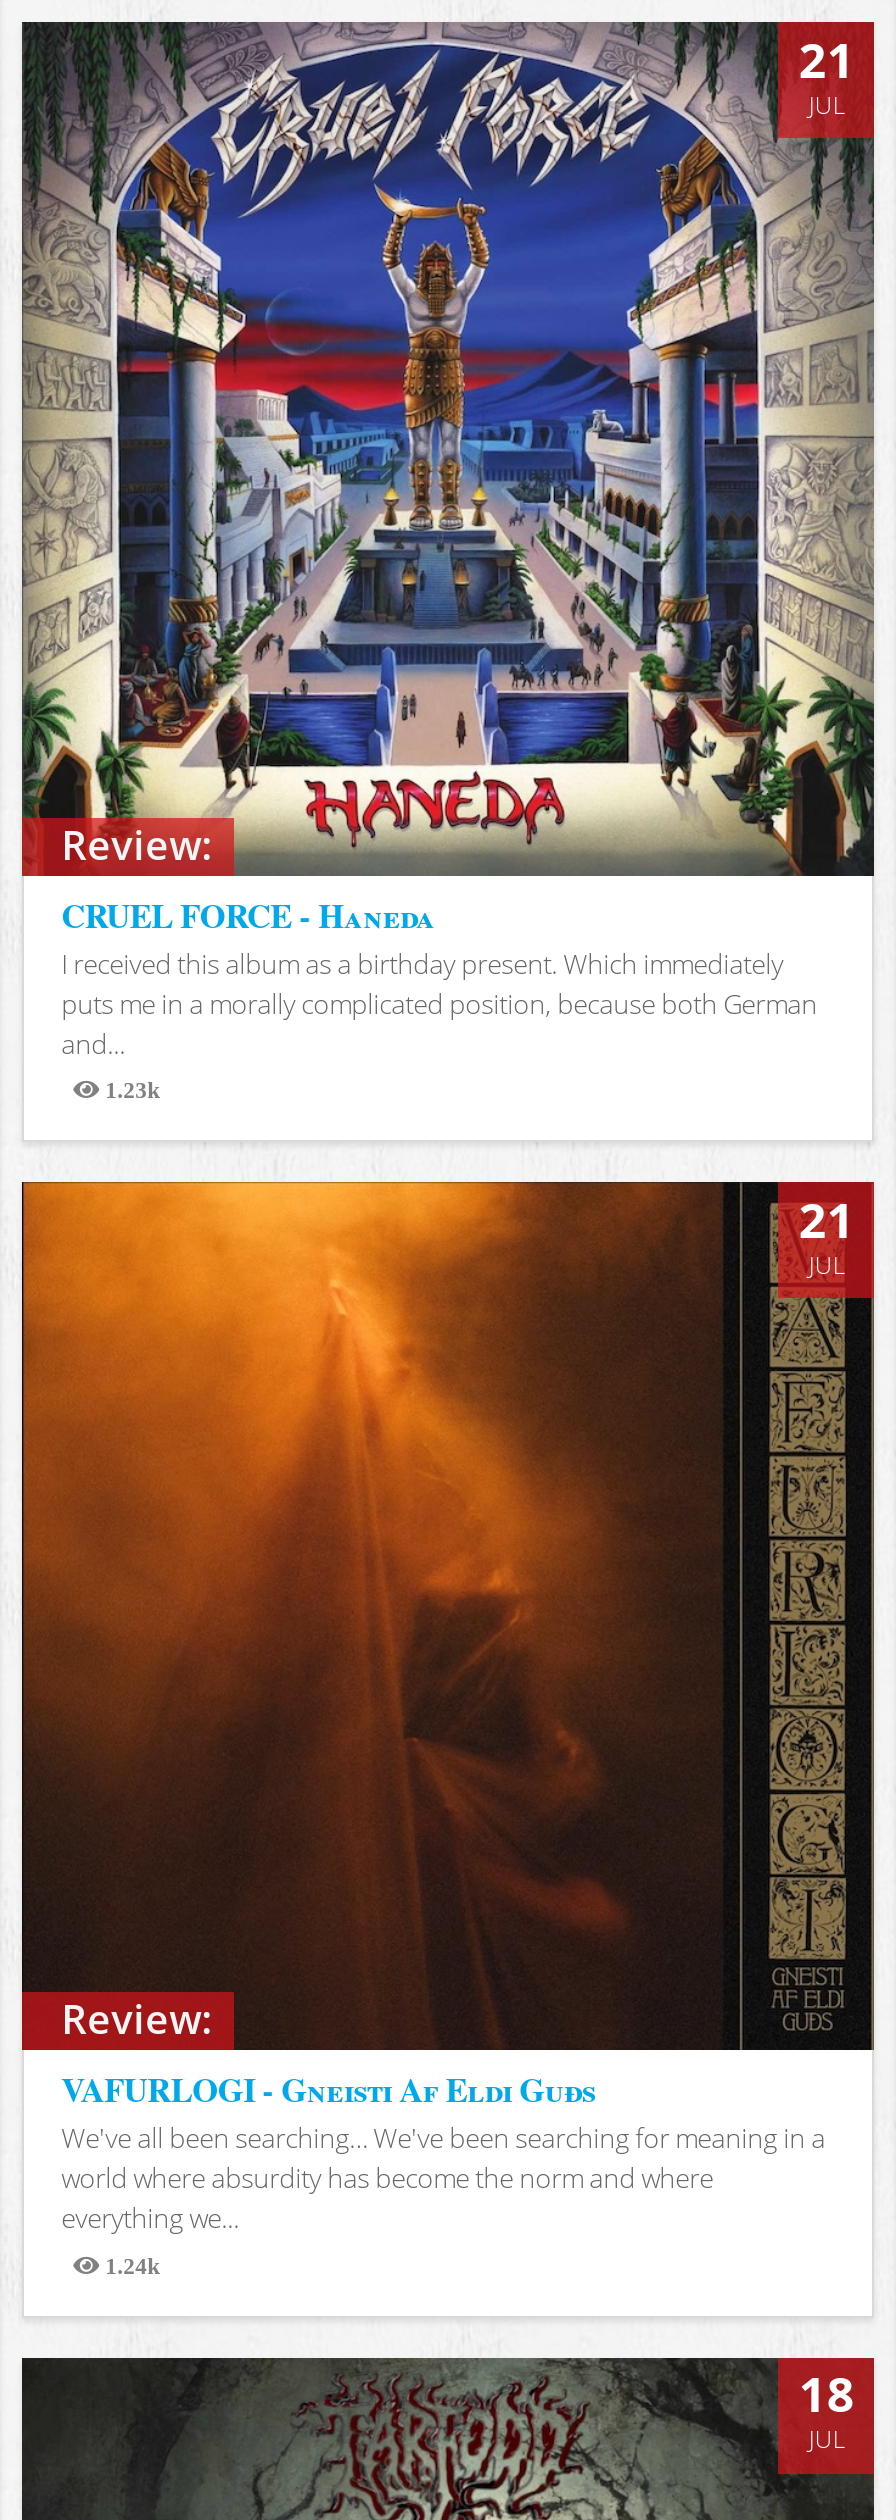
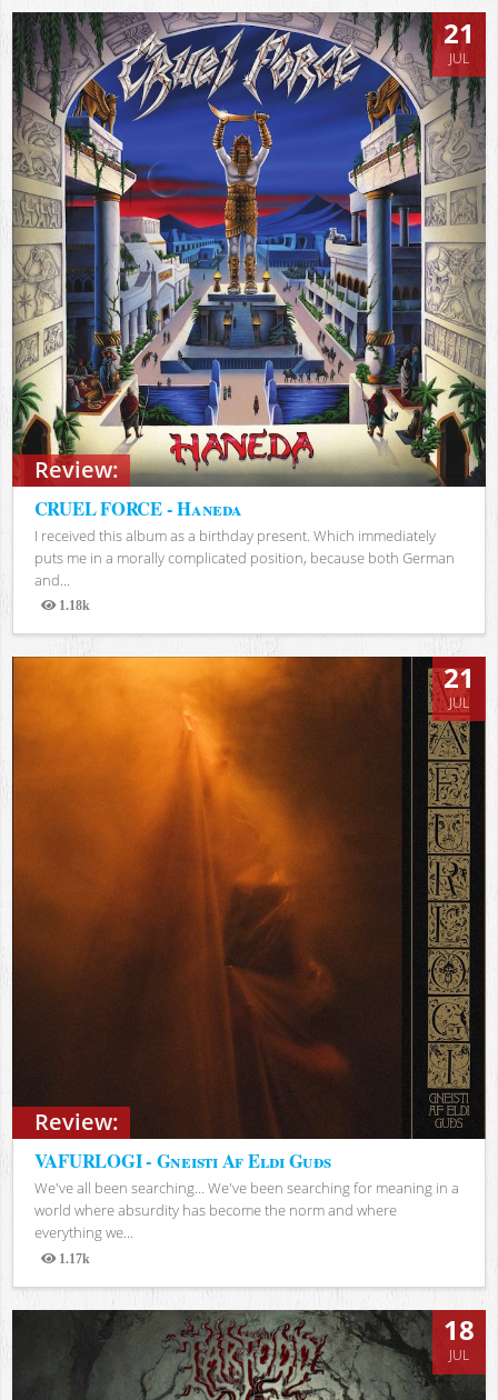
[99,1078,161,1100] 1.23k -> [55,599,90,611] 1.18k
[99,2253,161,2275] 1.24k -> [55,1252,90,1264] 1.17k

